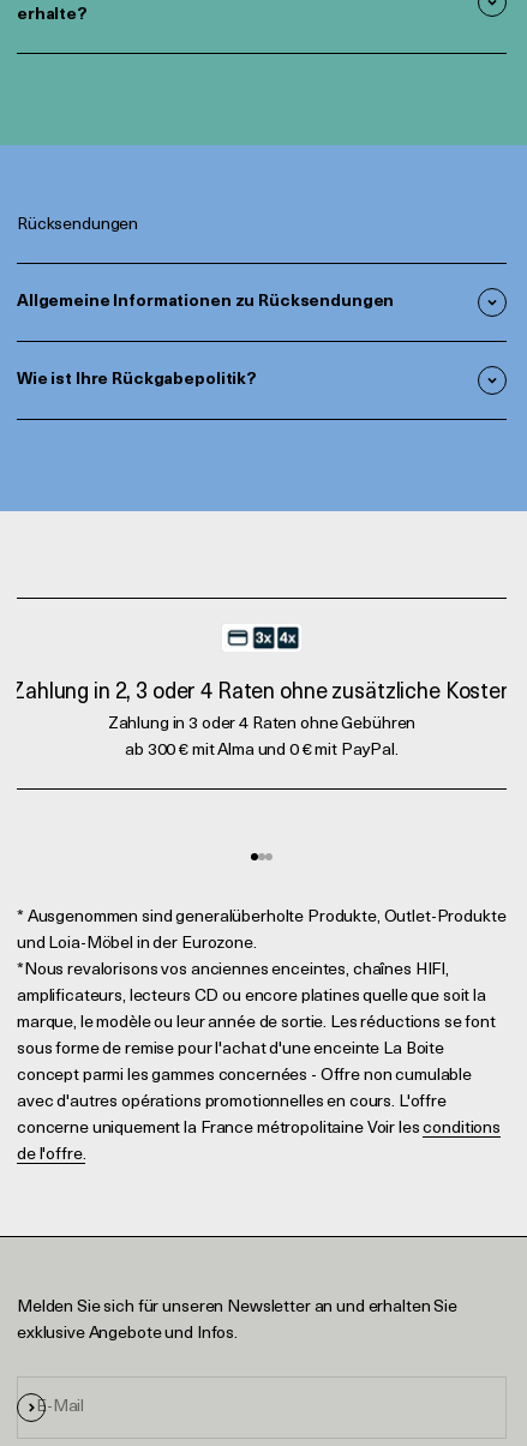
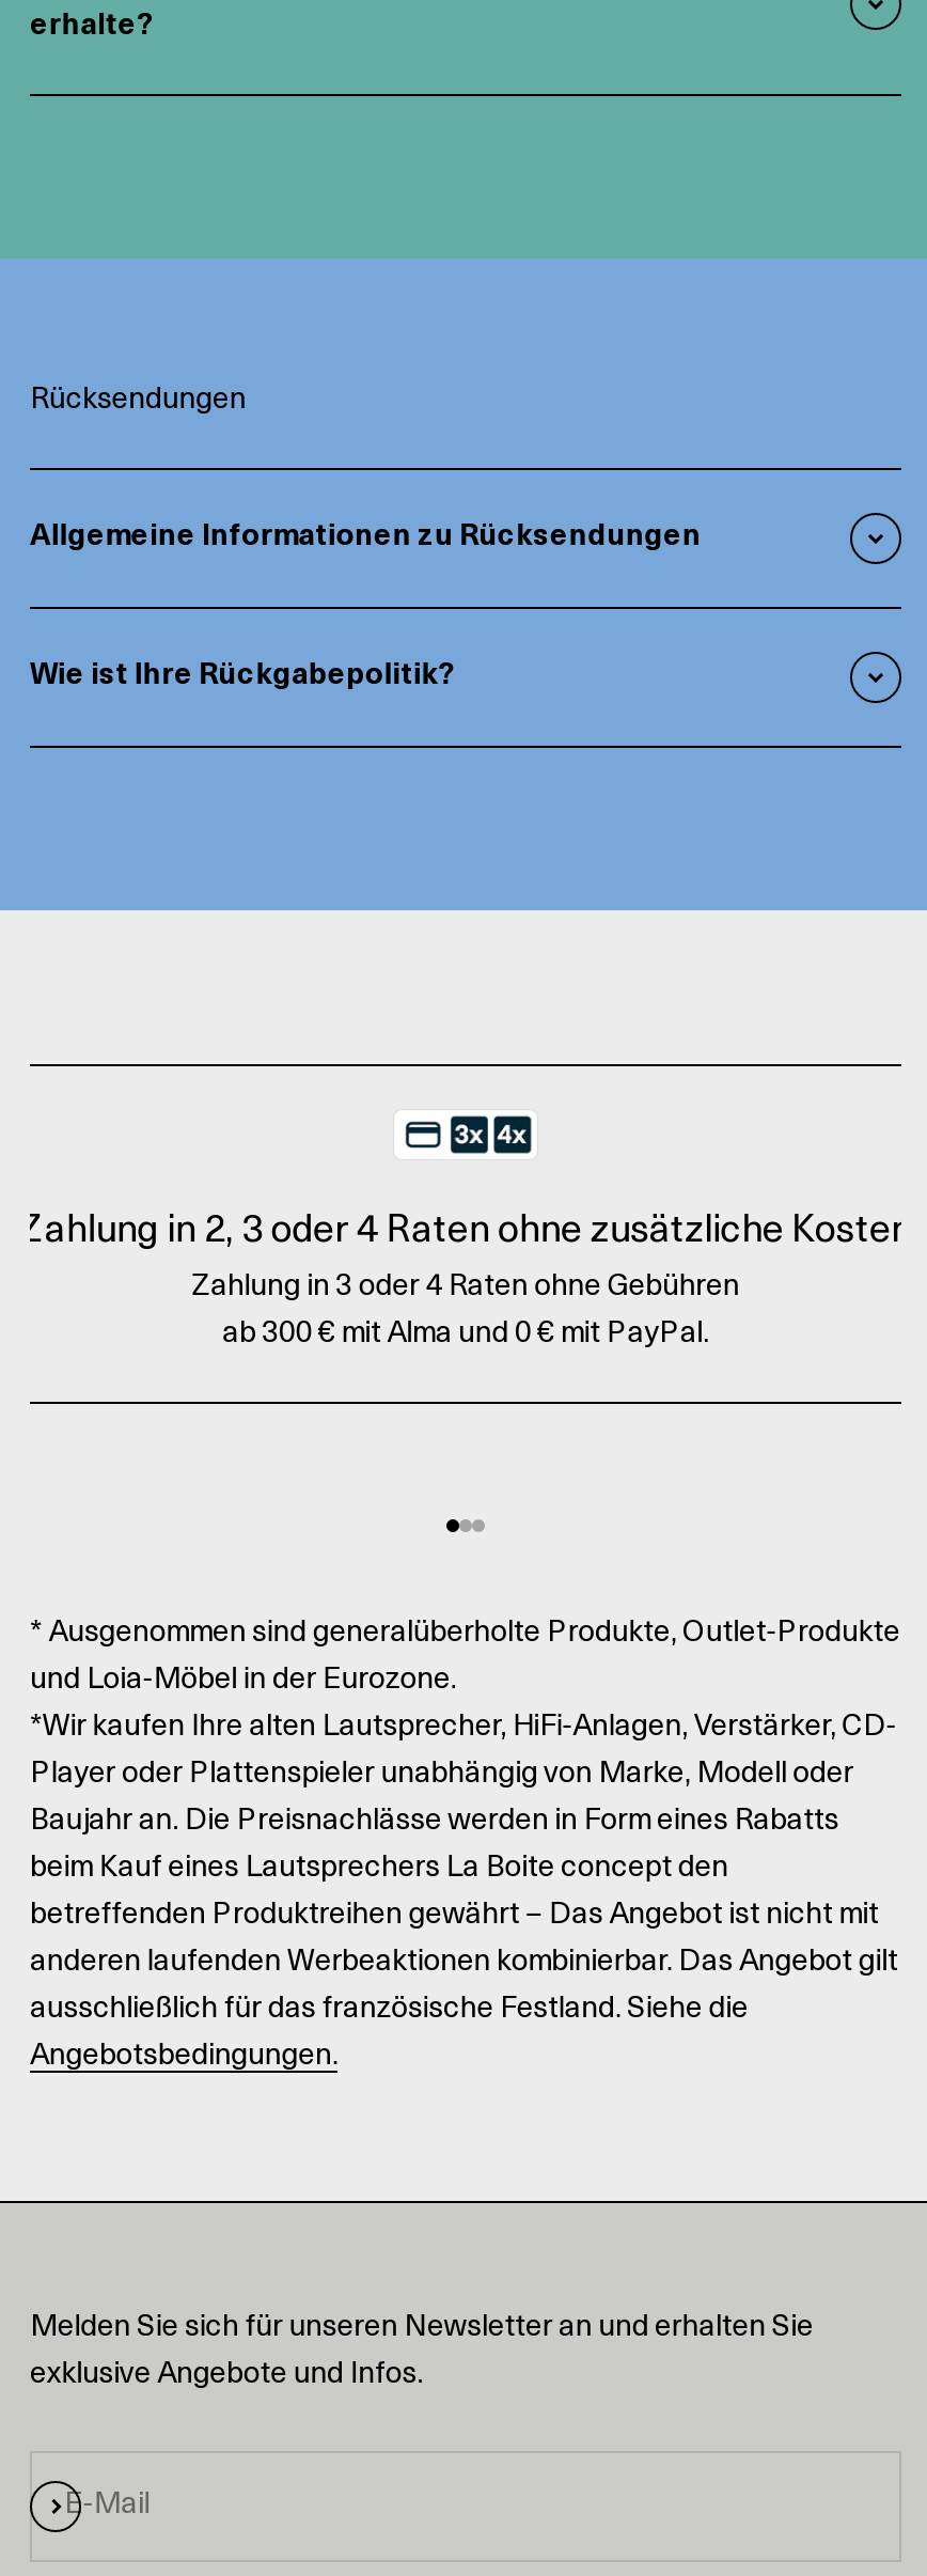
[17,962,449,980] *Nous revalorisons vos anciennes enceintes, chaînes HIFI, -> [30,1712,897,1745] *Wir kaufen Ihre alten Lautsprecher, HiFi-Anlagen, Verstärker, CD-
[17,988,486,1006] amplificateurs, lecteurs CD ou encore platines quelle que soit la -> [30,1760,854,1792] Player oder Plattenspieler unabhängig von Marke, Modell oder
[17,1014,496,1032] marque, le modèle ou leur année de sortie. Les réductions se font -> [30,1807,839,1839] Baujahr an. Die Preisnachlässe werden in Form eines Rabatts
[17,1041,444,1059] sous forme de remise pour l'achat d'une enceinte La Boite -> [30,1854,728,1886] beim Kauf eines Lautsprechers La Boite concept den
[17,1067,472,1085] concept parmi les gammes concernées - Offre non cumulable -> [30,1901,879,1933] betreffenden Produktreihen gewährt – Das Angebot ist nicht mit
[17,1094,446,1112] avec d'autres opérations promotionnelles en cours. L'offre -> [30,1948,898,1980] anderen laufenden Werbeaktionen kombinierbar. Das Angebot gilt
[17,1120,501,1138] concerne uniquement la France métropolitaine Voir les conditions -> [30,1995,748,2027] ausschließlich für das französische Festland. Siehe die
[17,1146,86,1164] de l'offre. -> [30,2042,338,2074] Angebotsbedingungen.

